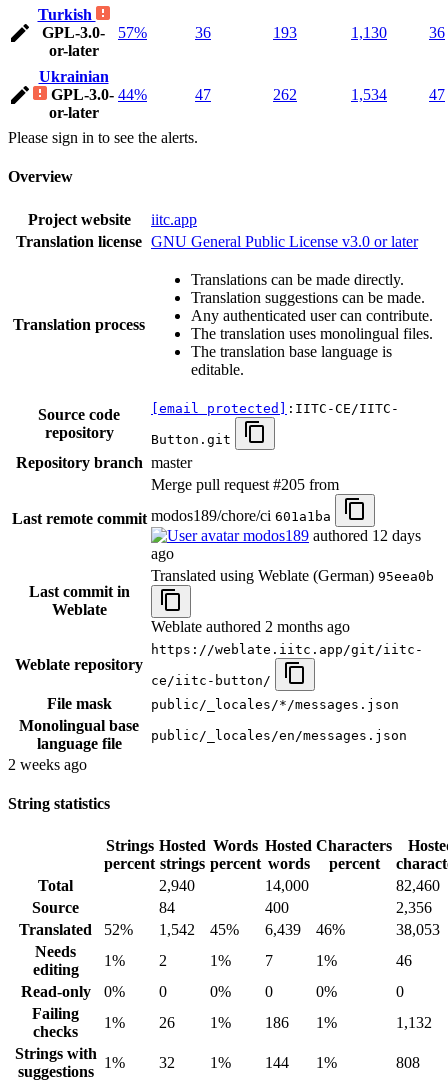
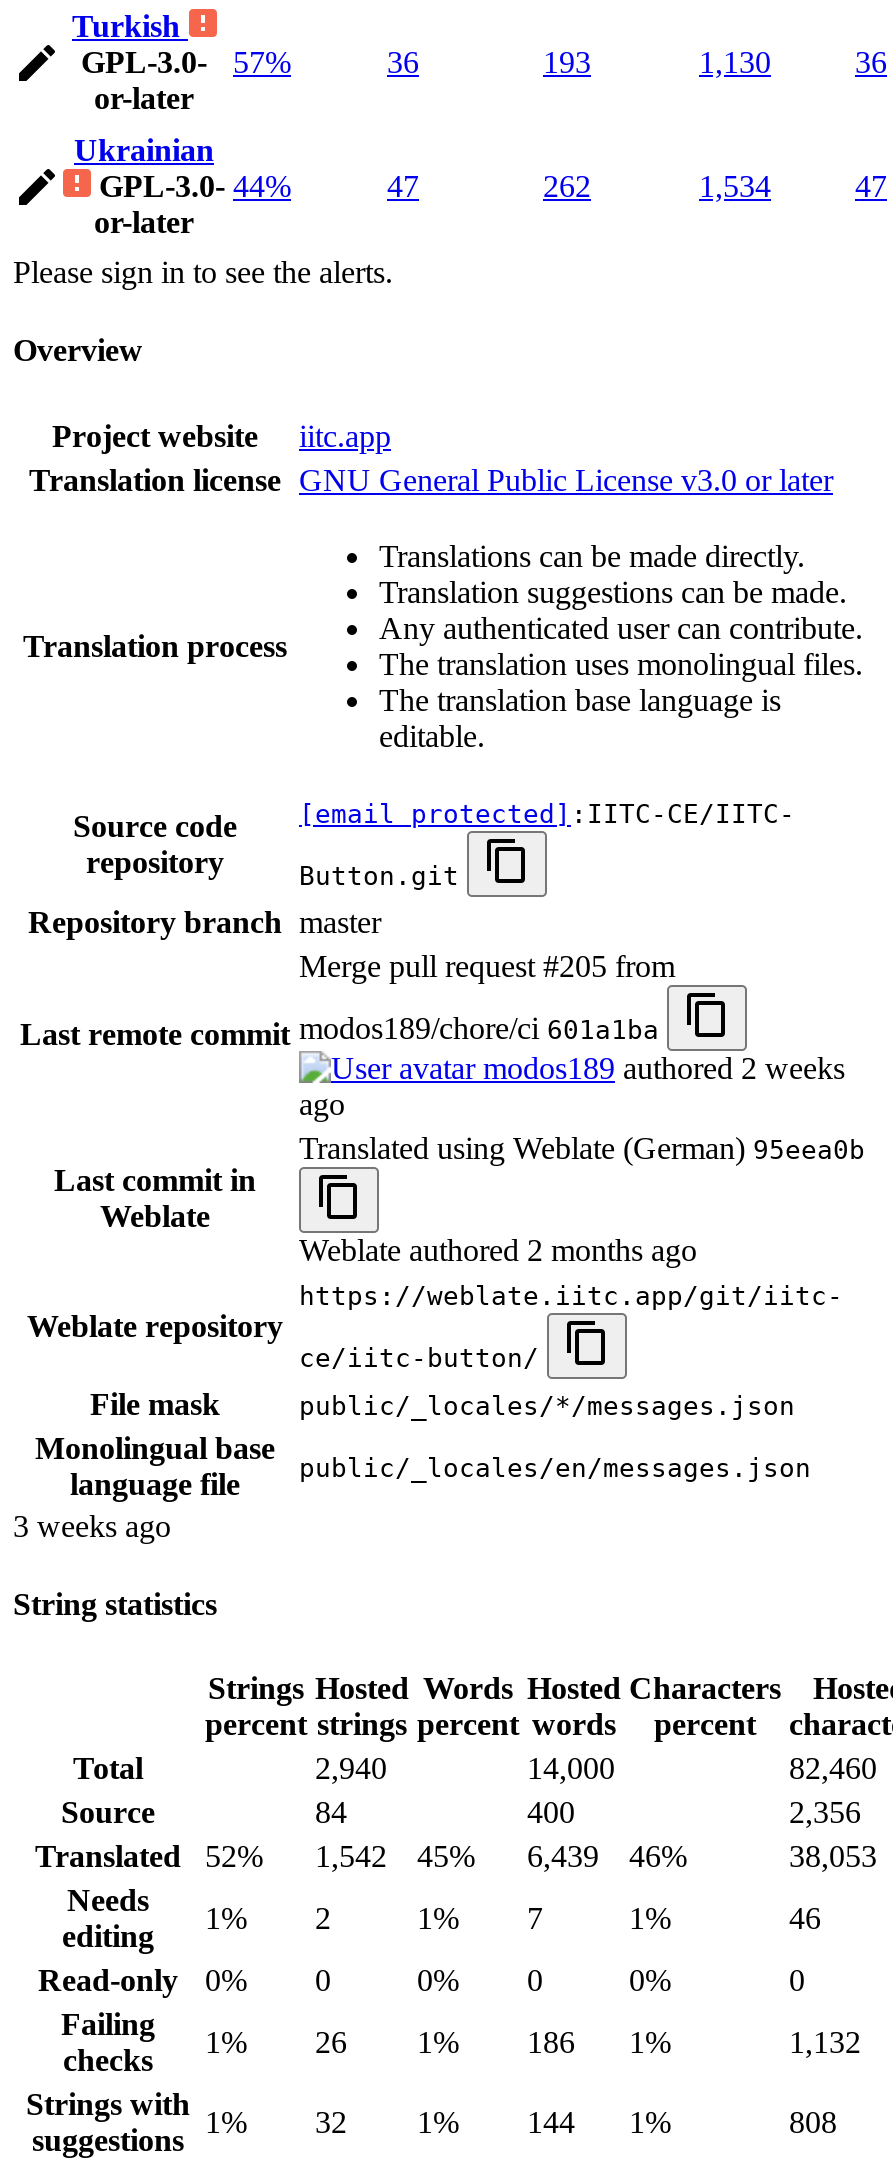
[239,526,421,543] modos189 authored12 days -> [475,1050,845,1084] modos189 authored2 weeks
[8,755,87,772] 2 weeks ago -> [13,1508,171,1542] 3 weeks ago

